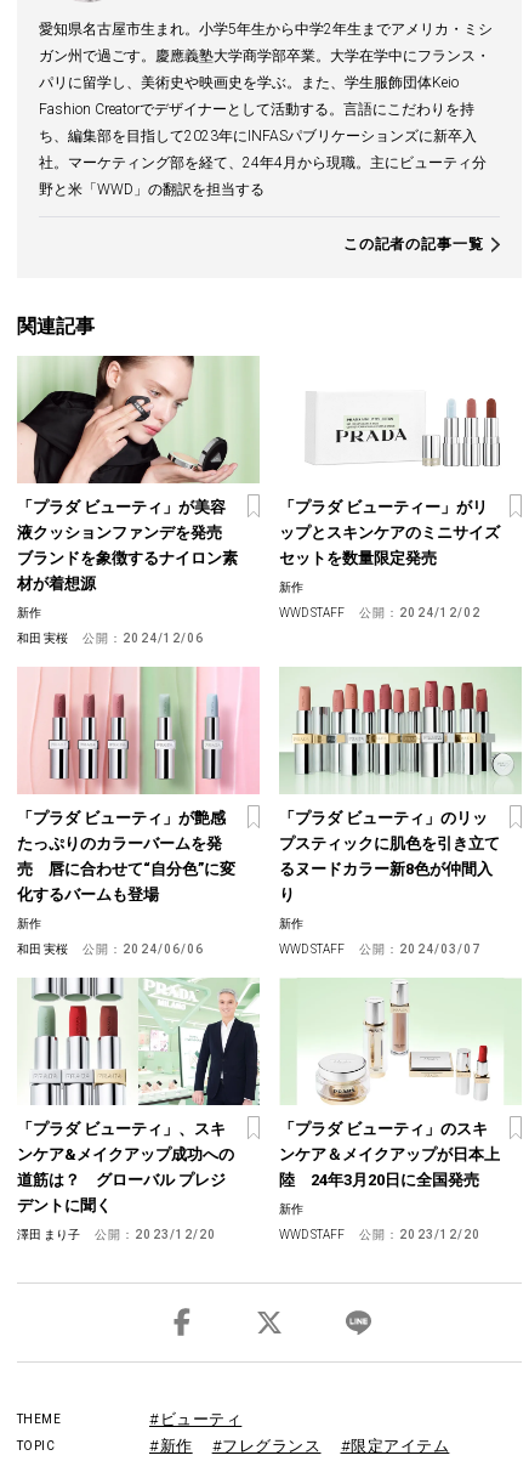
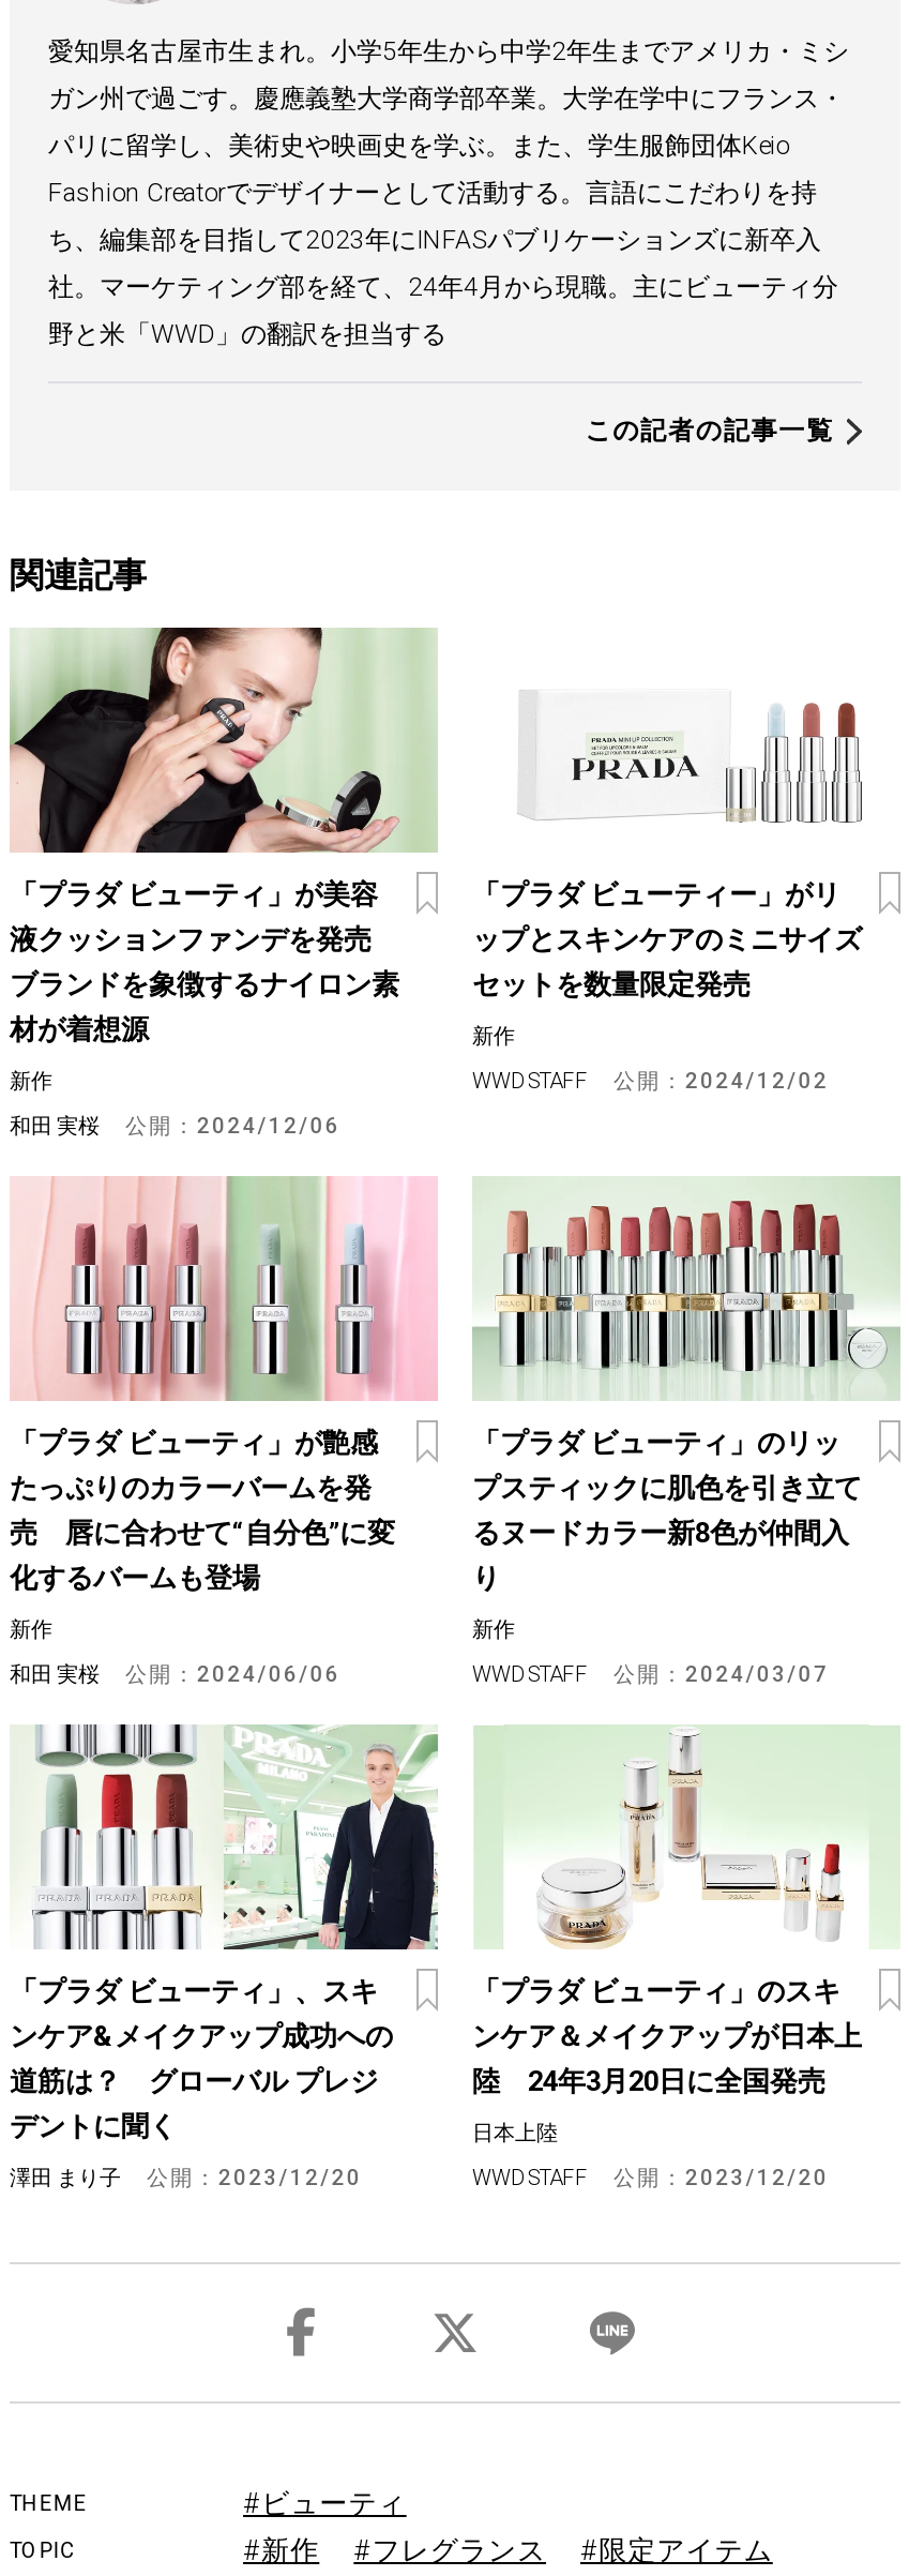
[279,1202,303,1216] 新作 -> [472,2121,558,2144] 日本上陸

